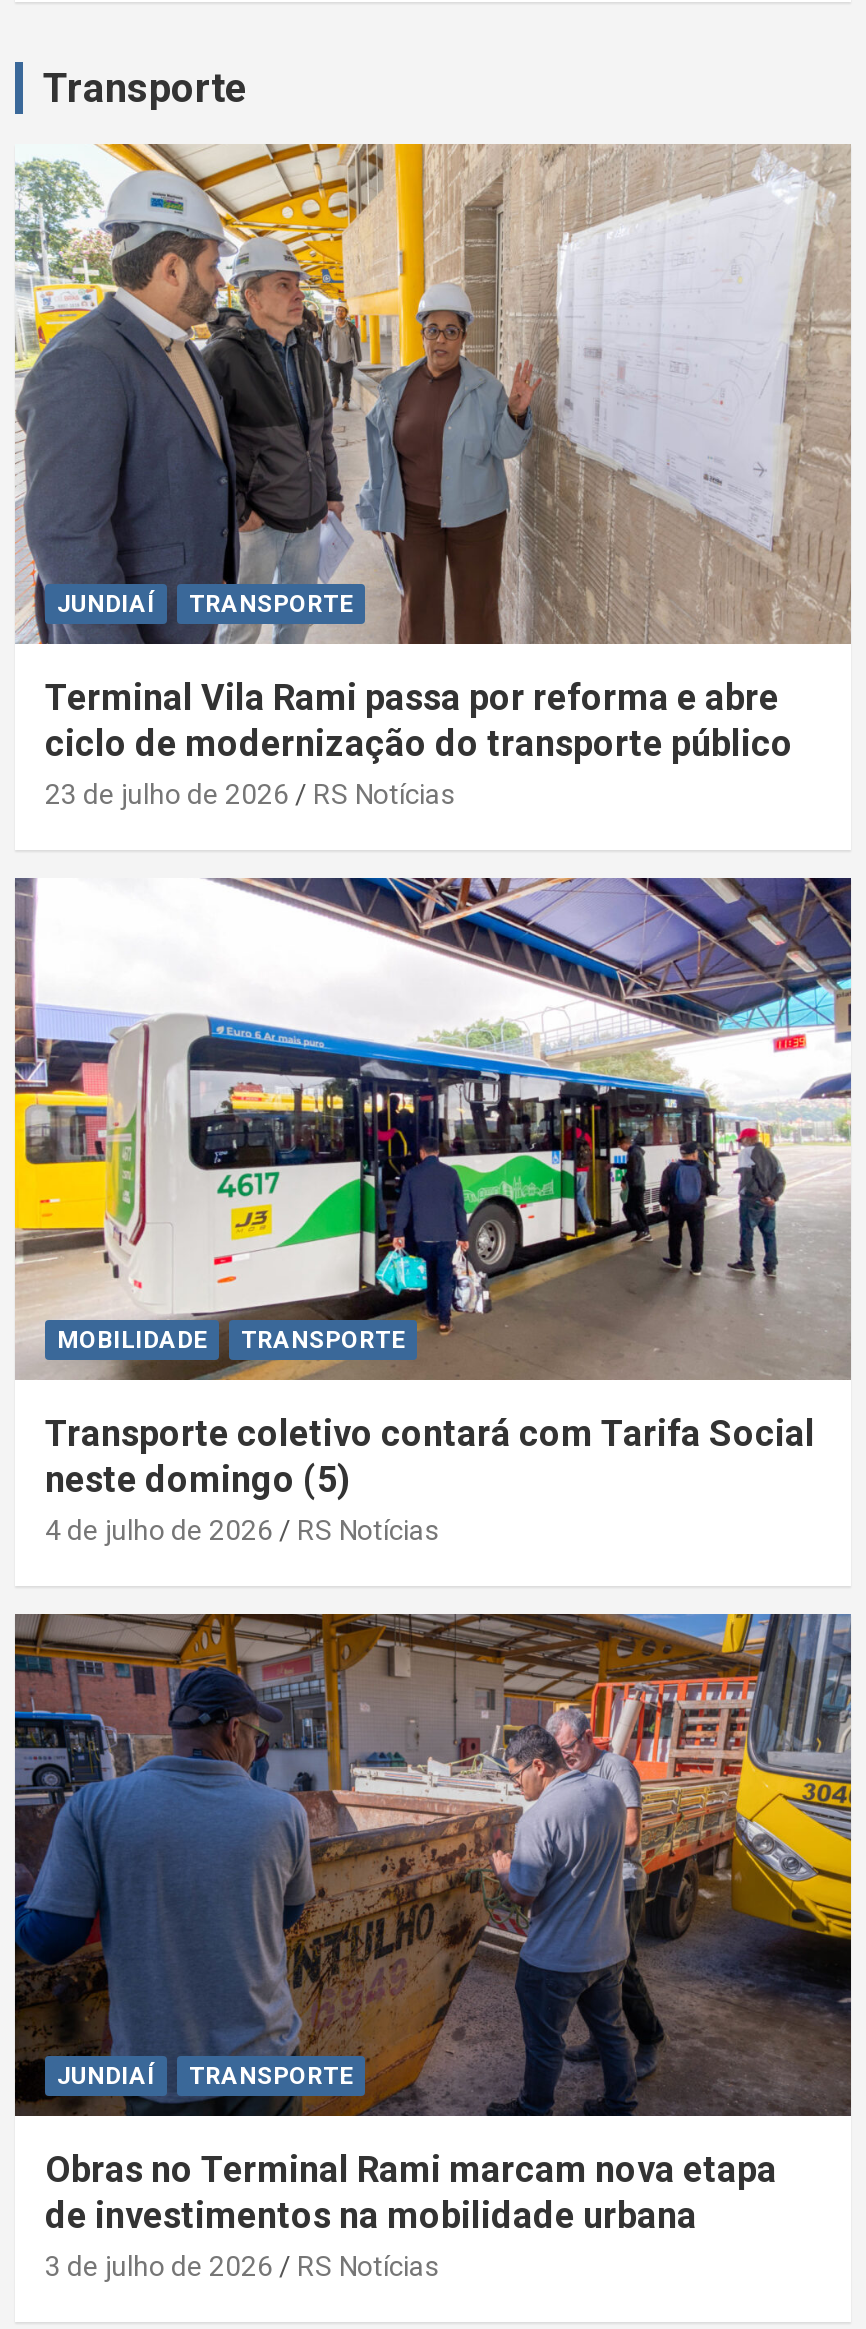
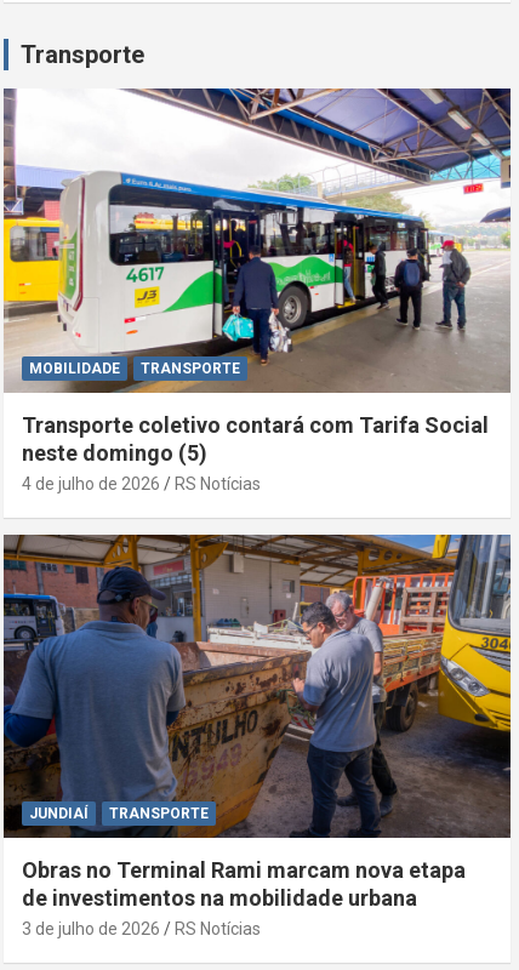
[13,142,853,811] [image] | JUNDIAÍ | TRANSPORTE | Terminal Vila Rami passa por reforma e abre | ciclo de modernização do transporte público | 23 de julho de 2026 | RS Notícias -> none

